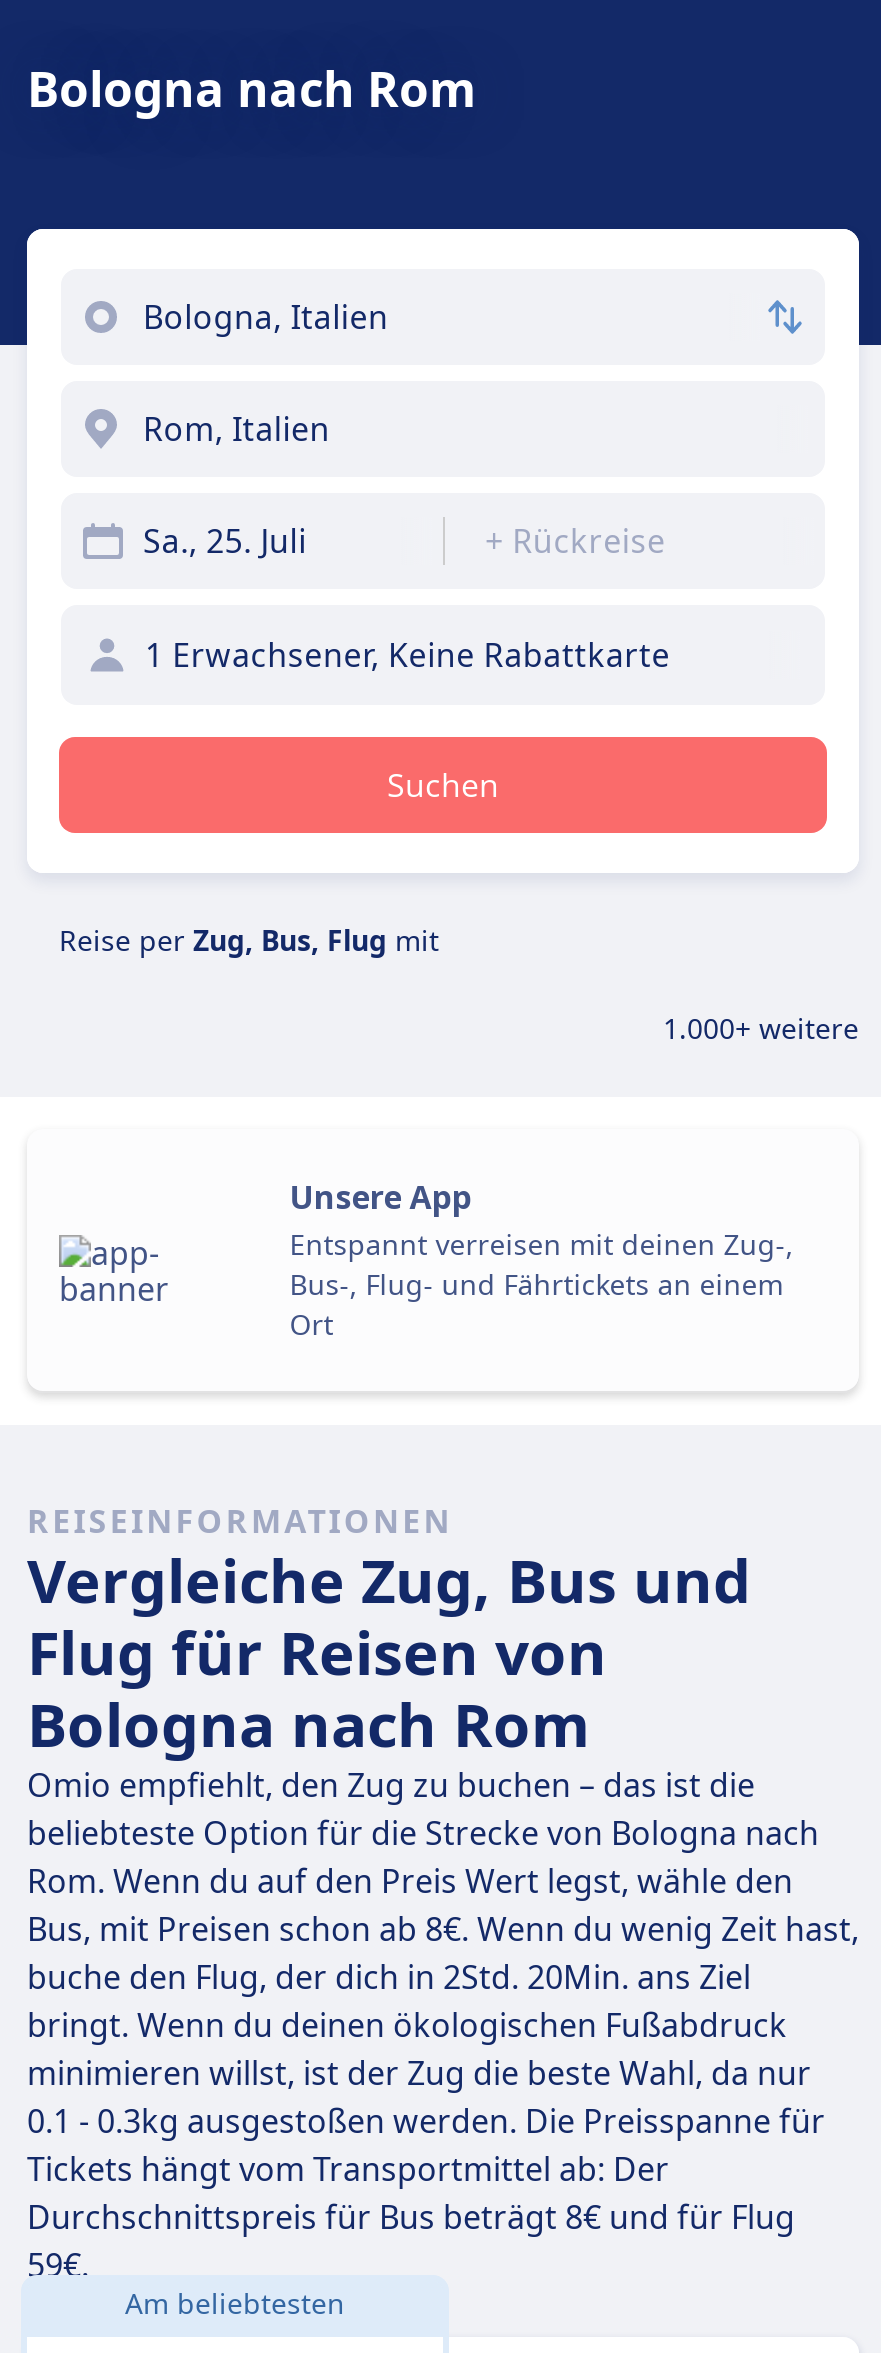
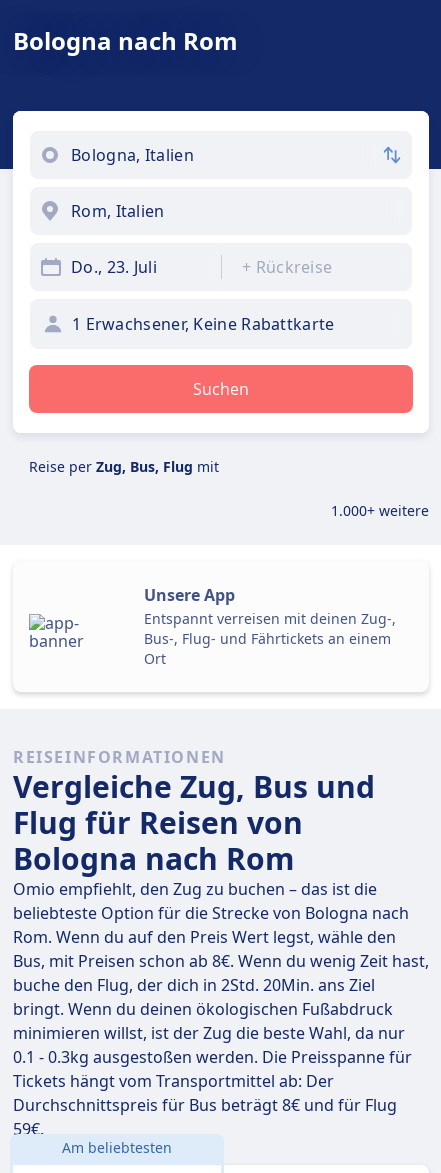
[143,519,307,563] Sa., 25. Juli -> [71,256,157,278] Do., 23. Juli

